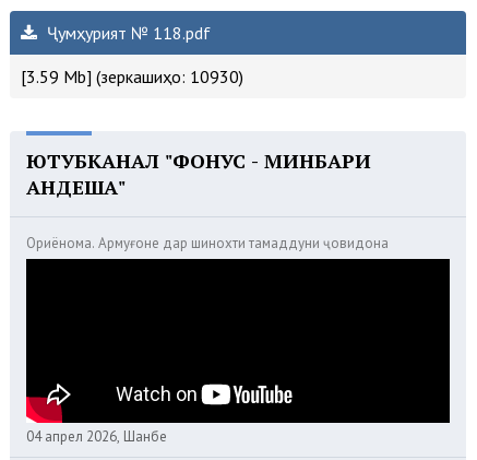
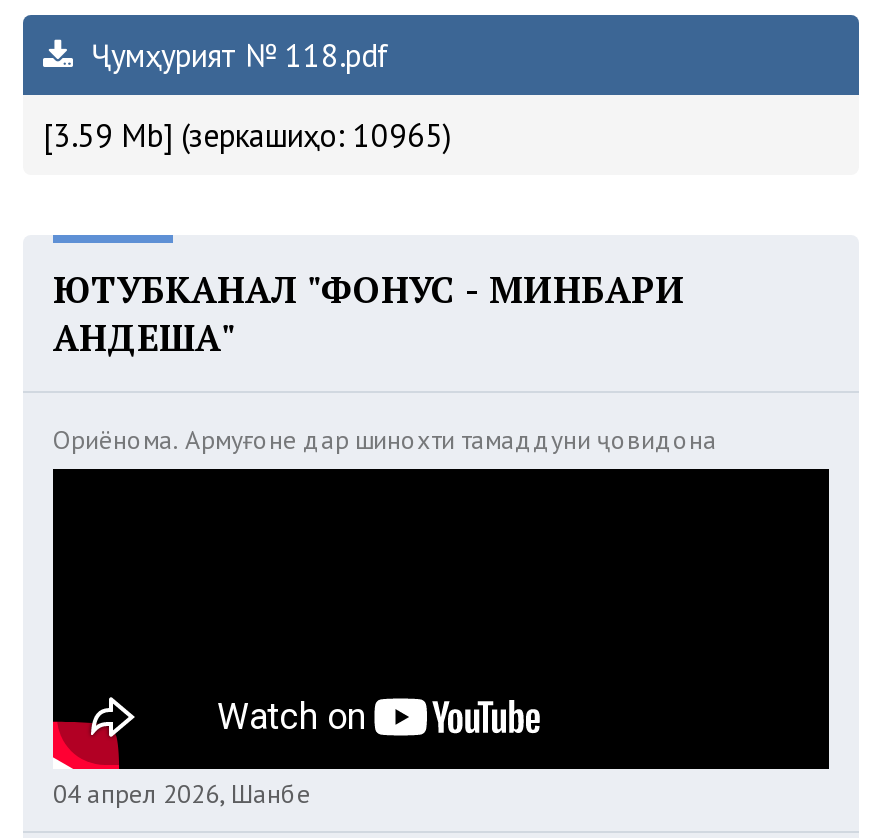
[21,65,243,87] [3.59 Mb] (зеркашиҳо: 10930) -> [43,114,451,154] [3.59 Mb] (зеркашиҳо: 10965)

